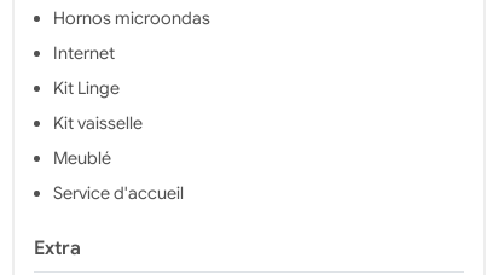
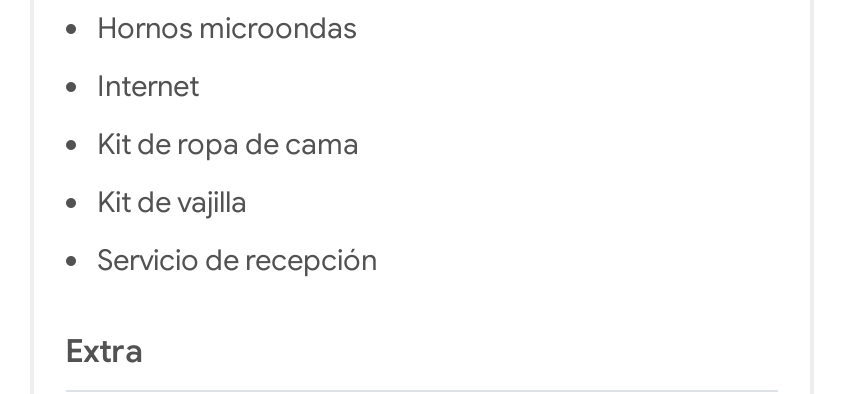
[53,77,183,204] Kit Linge | Kit vaisselle | Meublé | Service d'accueil -> [97,126,377,278] Kit de ropa de cama | Kit de vajilla | Servicio de recepción

